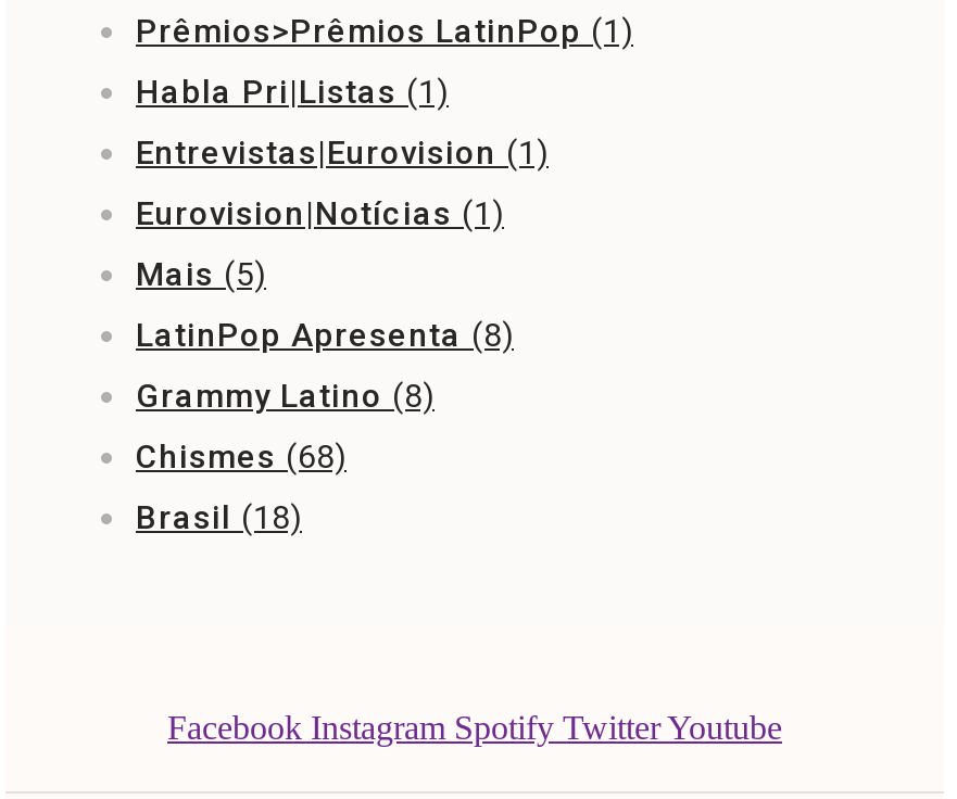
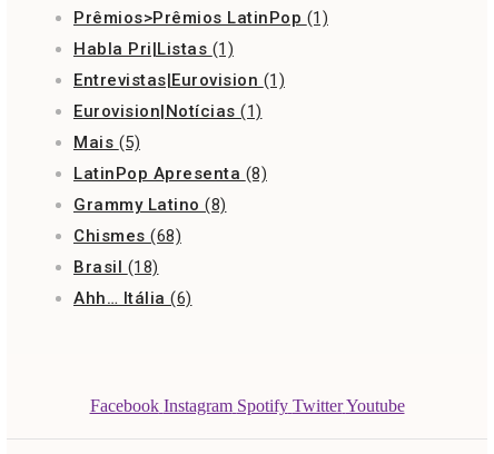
none -> [73,288,192,308] Ahh… Itália (6)

